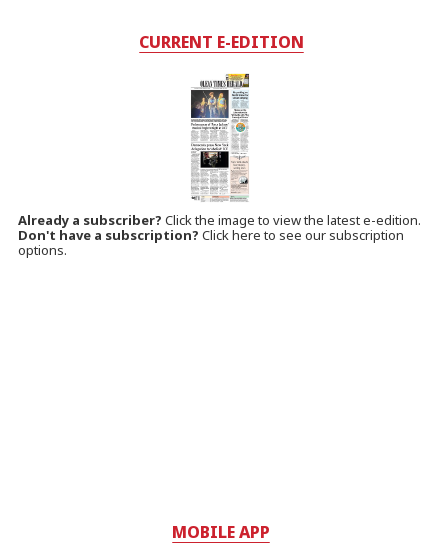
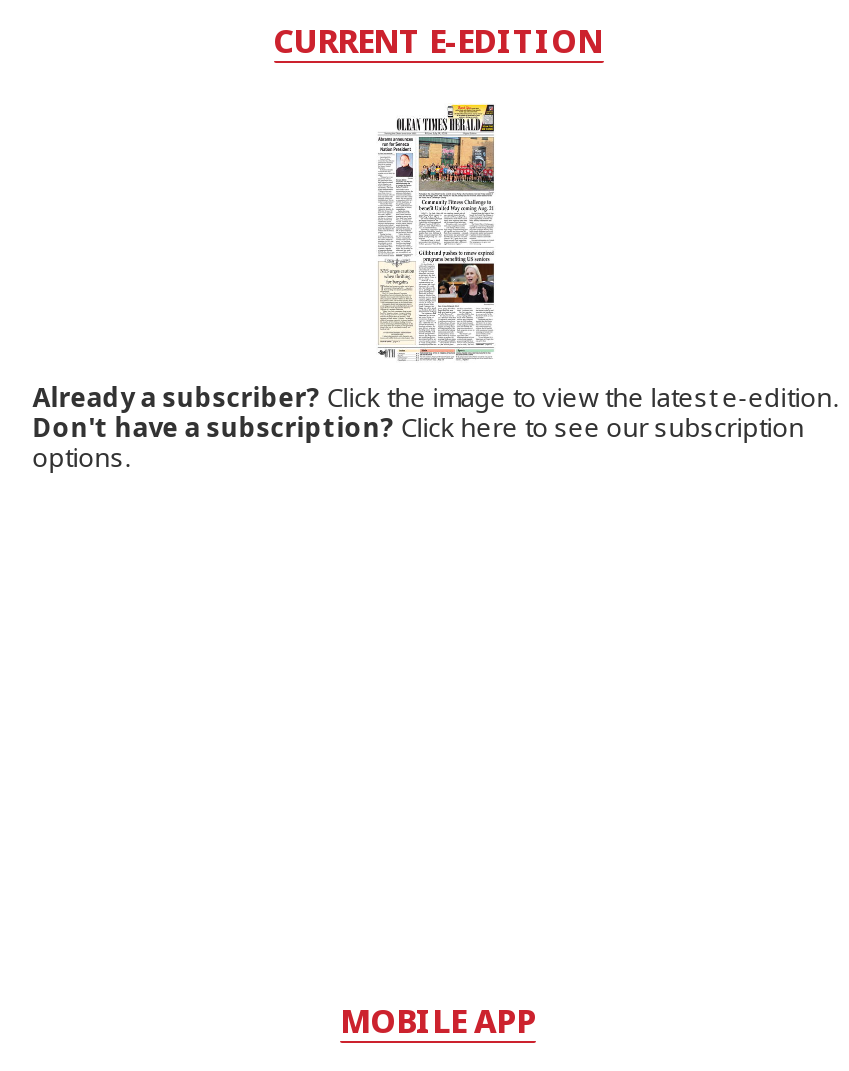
[190,73,249,200] [image] -> [378,102,496,356] [image]

